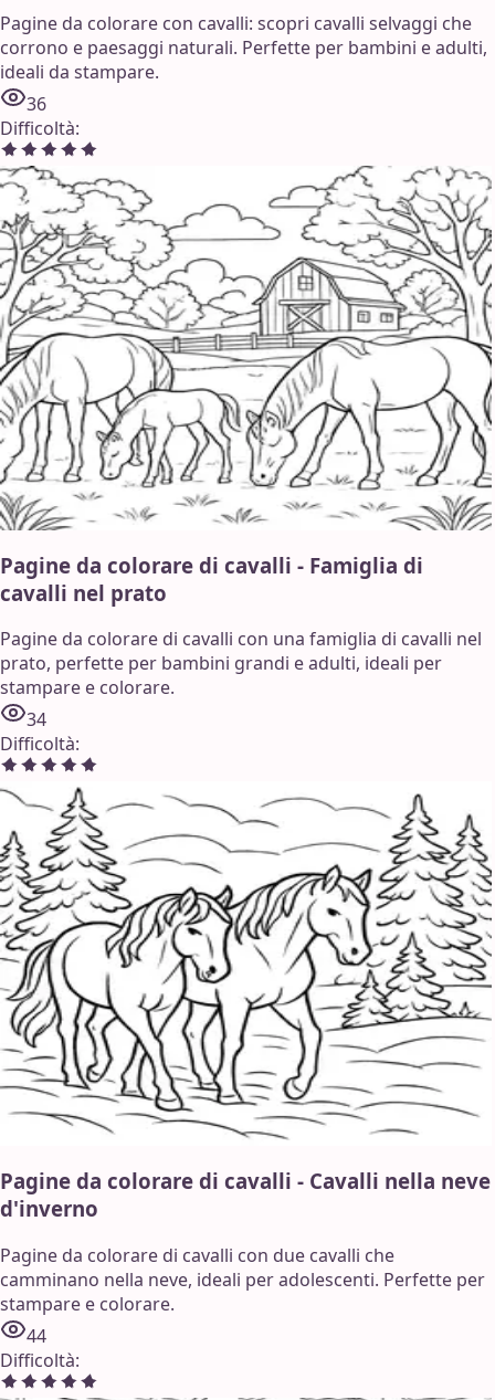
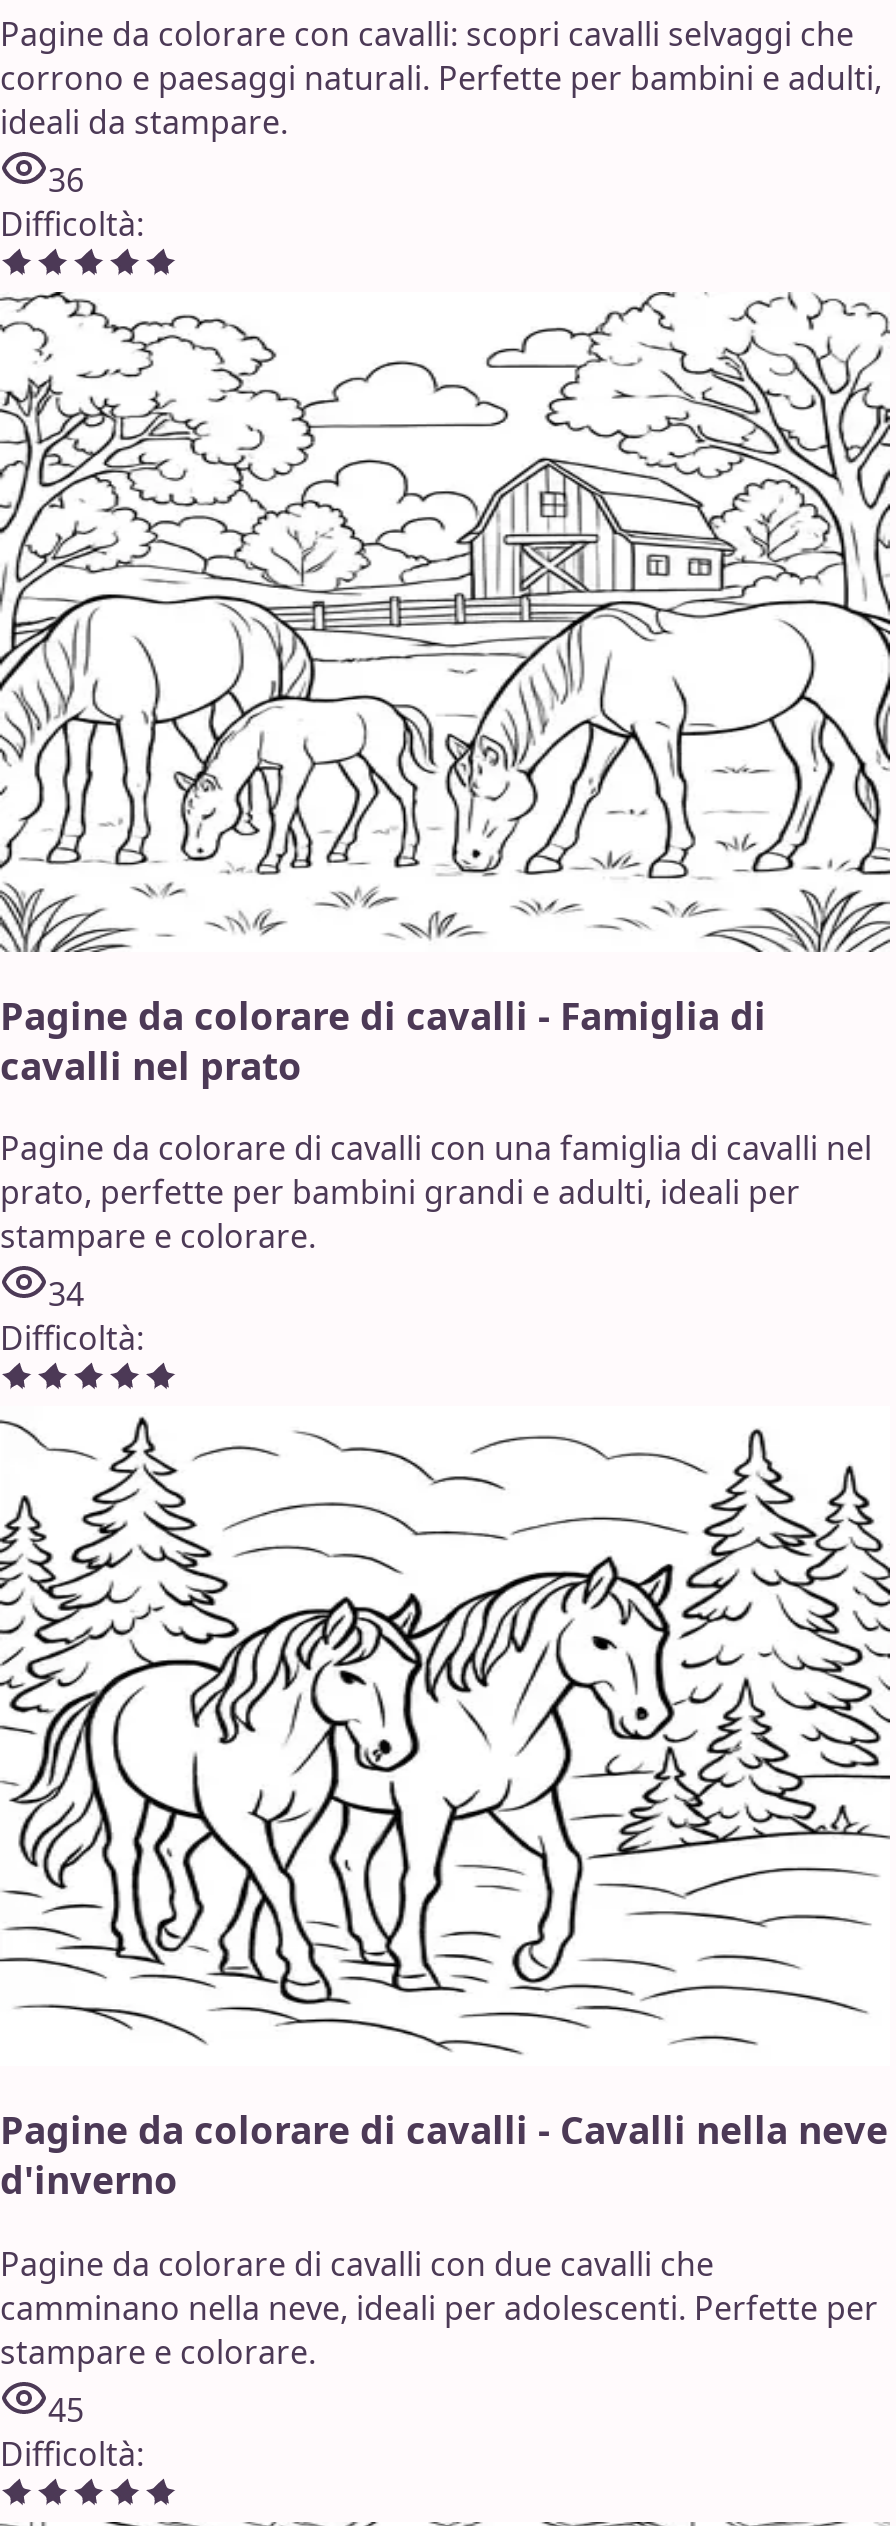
[27,1324,46,1348] 44 -> [48,2388,84,2432] 45

